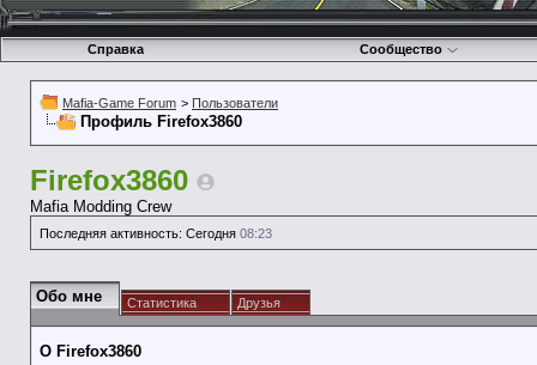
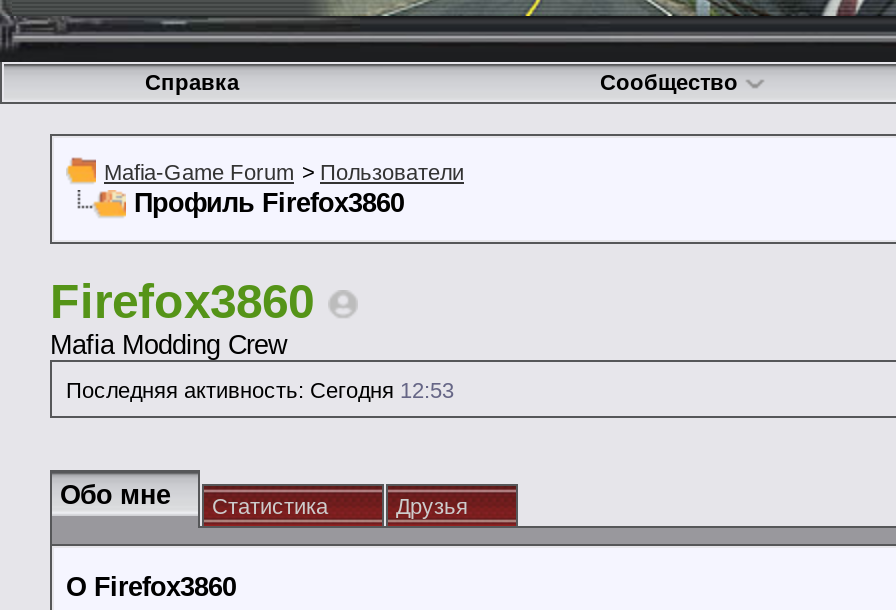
[40,226,272,241] Последняя активность: Сегодня 08:23 -> [66,378,454,402] Последняя активность: Сегодня 12:53

